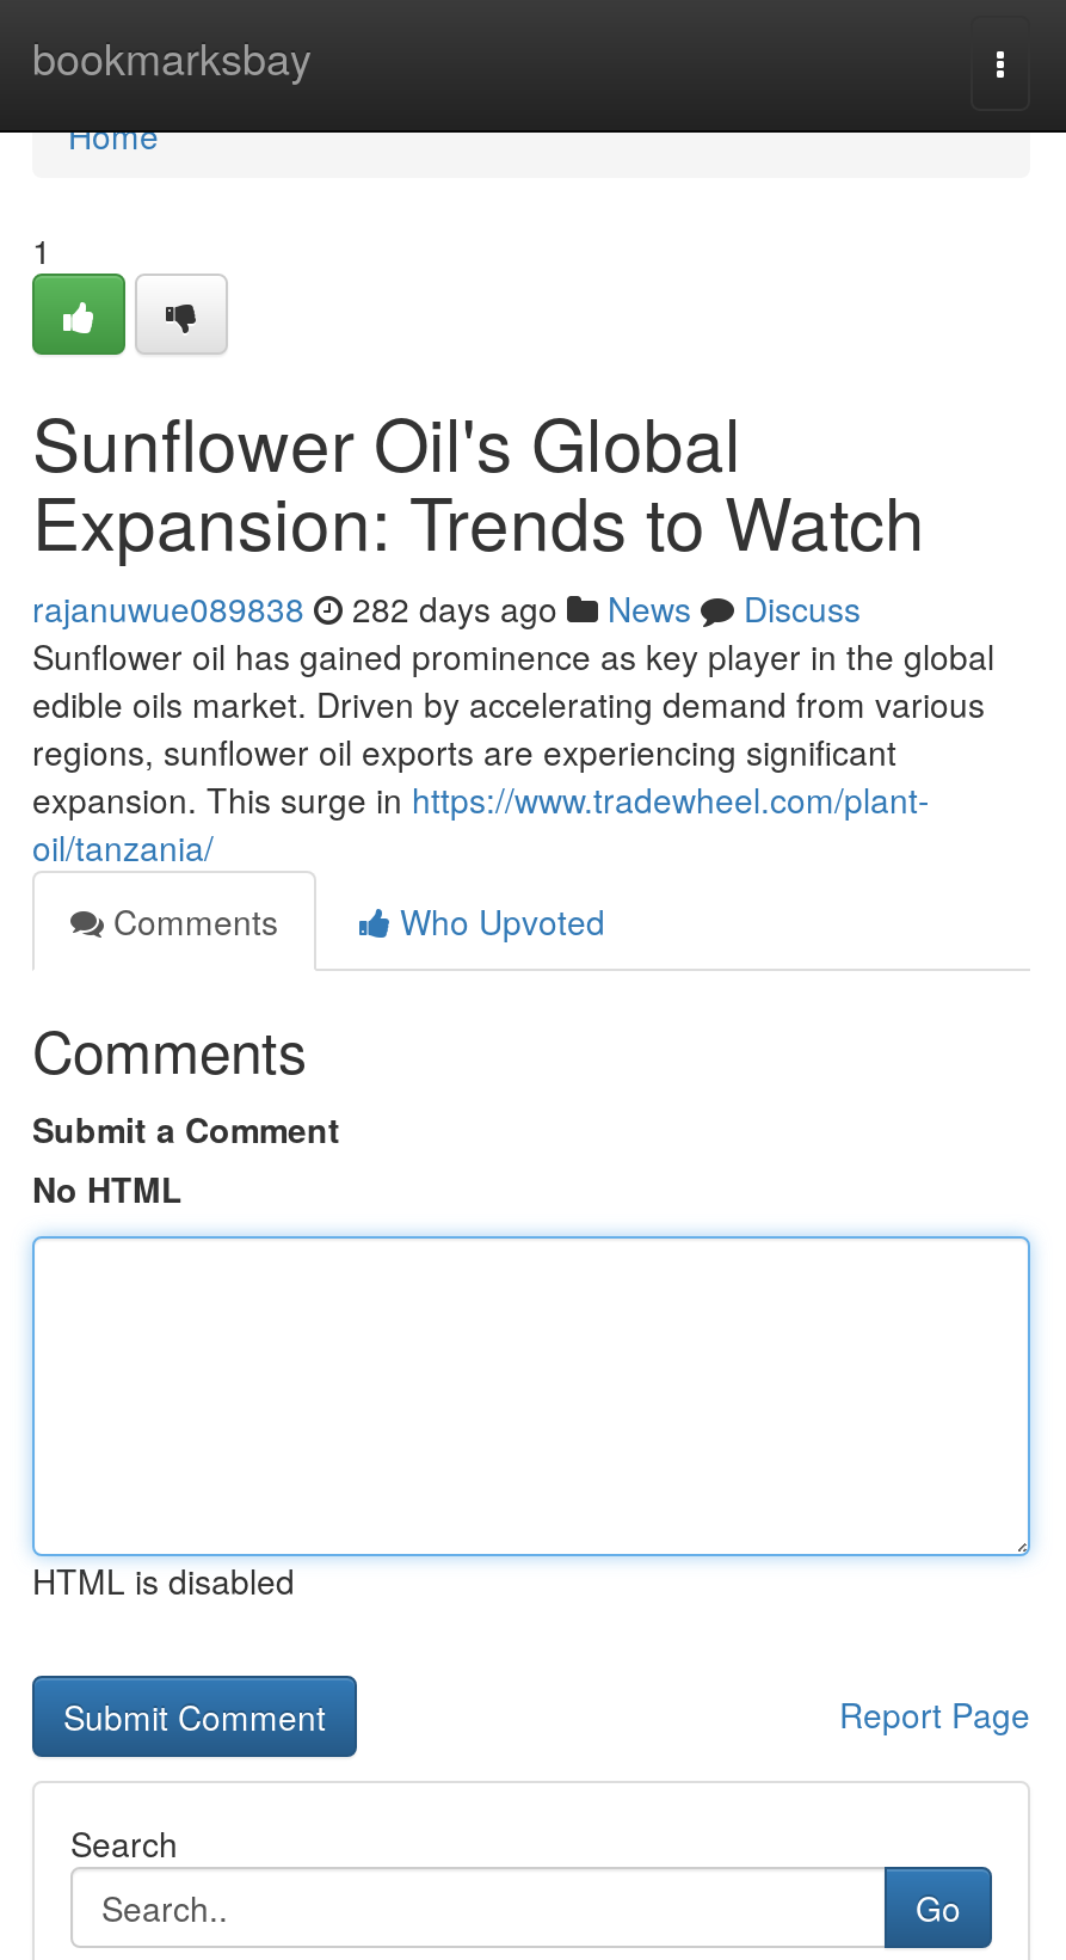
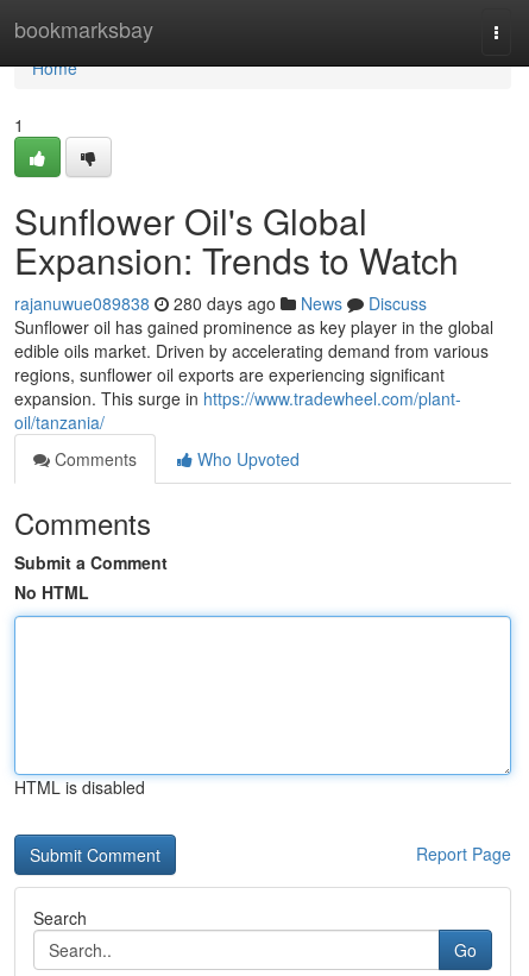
[32,584,861,632] rajanuwue089838 282 days ago News Discuss -> [14,291,427,315] rajanuwue089838 280 days ago News Discuss

